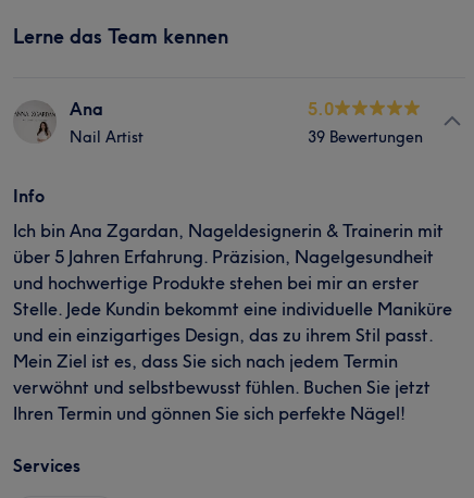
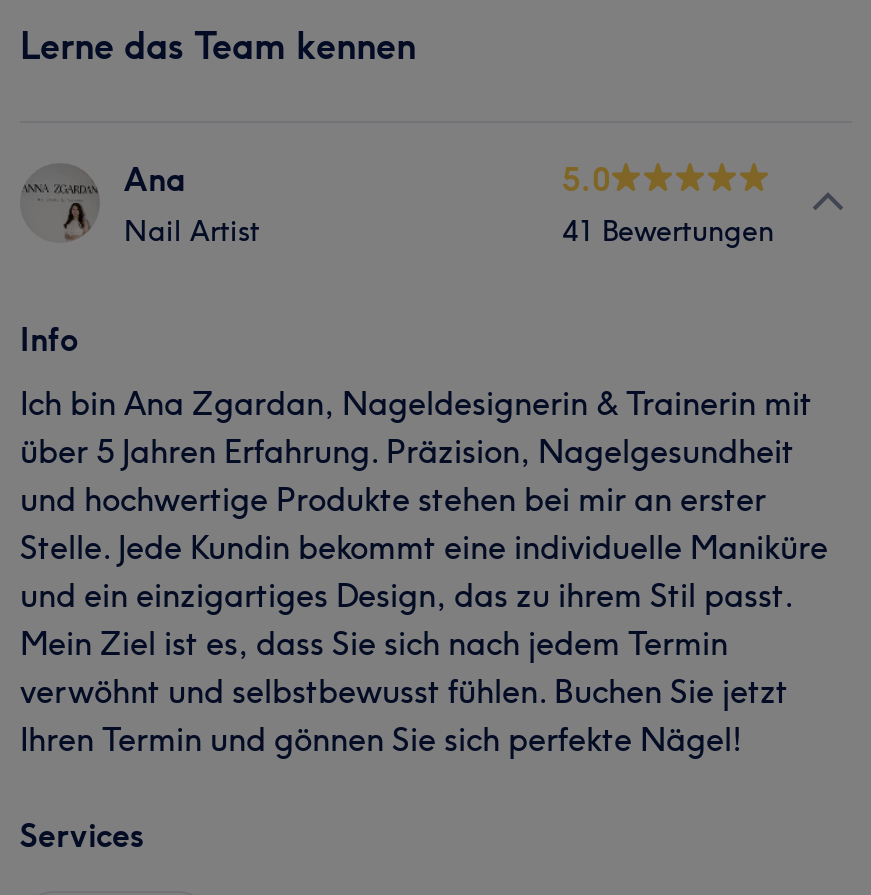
[308,127,423,147] 39 Bewertungen -> [562,213,774,249] 41 Bewertungen

